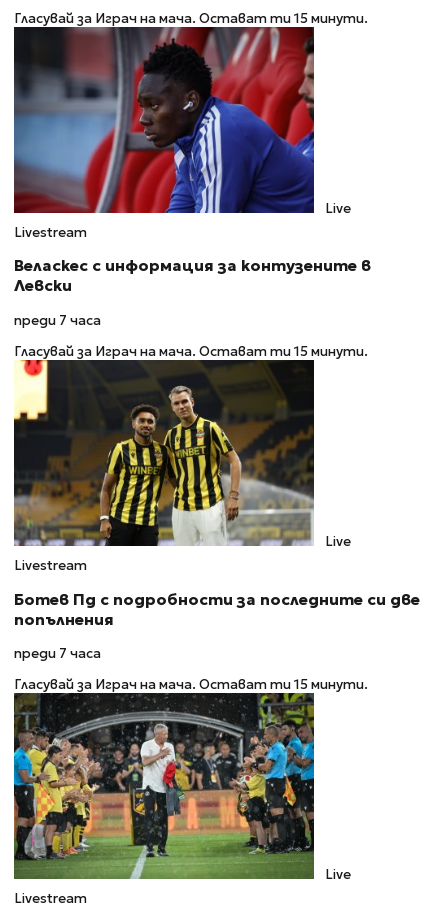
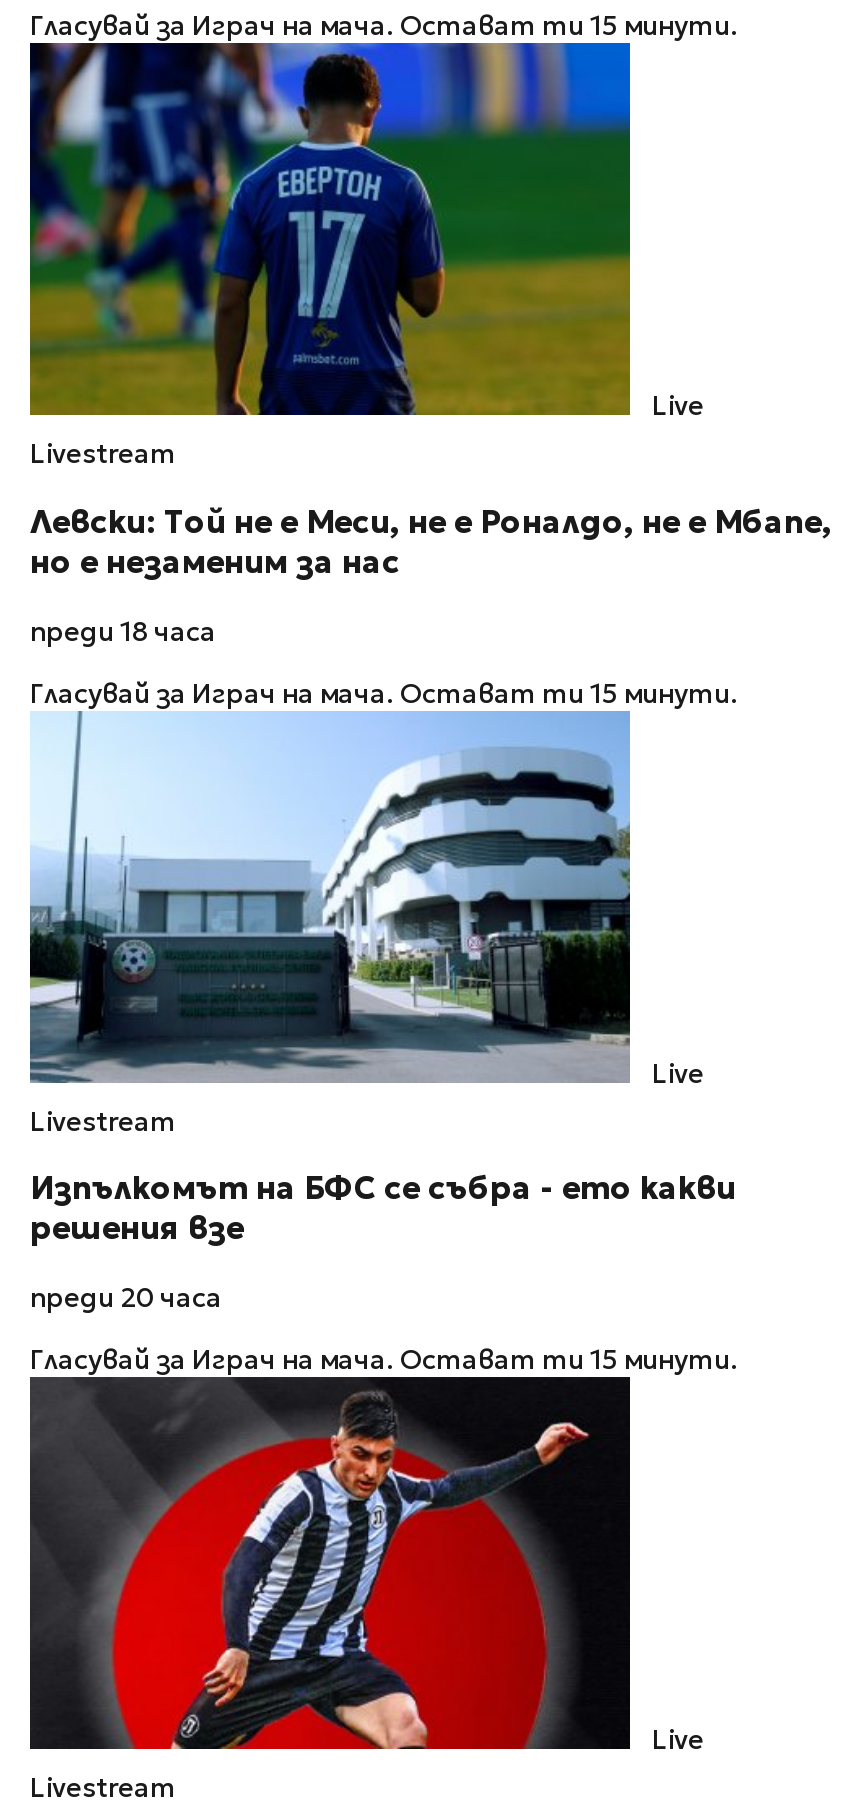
[13,29,315,214] [image] -> [28,49,632,417] [image]
[14,256,371,295] Веласкес с информация за контузените в | Левски -> [30,504,832,582] Левски: Той не е Меси, не е Роналдо, не е Мбапе, | но е незаменим за нас
[14,312,101,329] преди 7 часа -> [30,615,216,649] преди 18 часа
[13,362,315,546] [image] -> [28,715,632,1083] [image]
[14,590,420,629] Ботев Пд с подробности за последните си две | попълнения -> [30,1170,736,1248] Изпълкомът на БФС се събра - ето какви | решения взе
[14,645,101,662] преди 7 часа -> [30,1282,222,1316] преди 20 часа
[13,696,315,880] [image] -> [28,1383,632,1751] [image]

